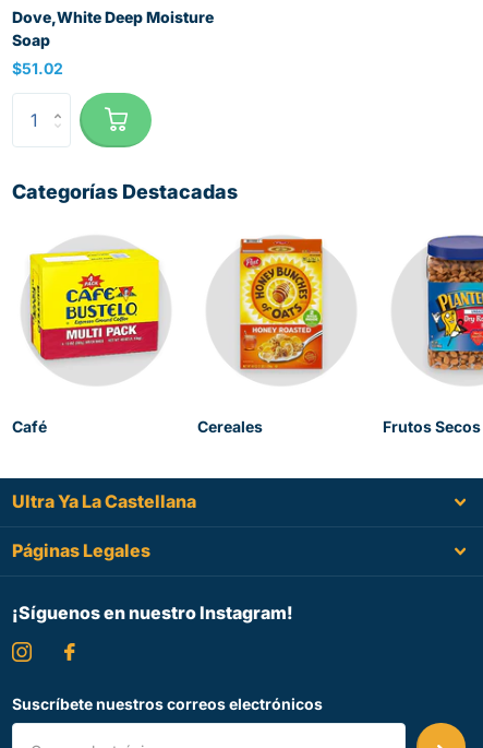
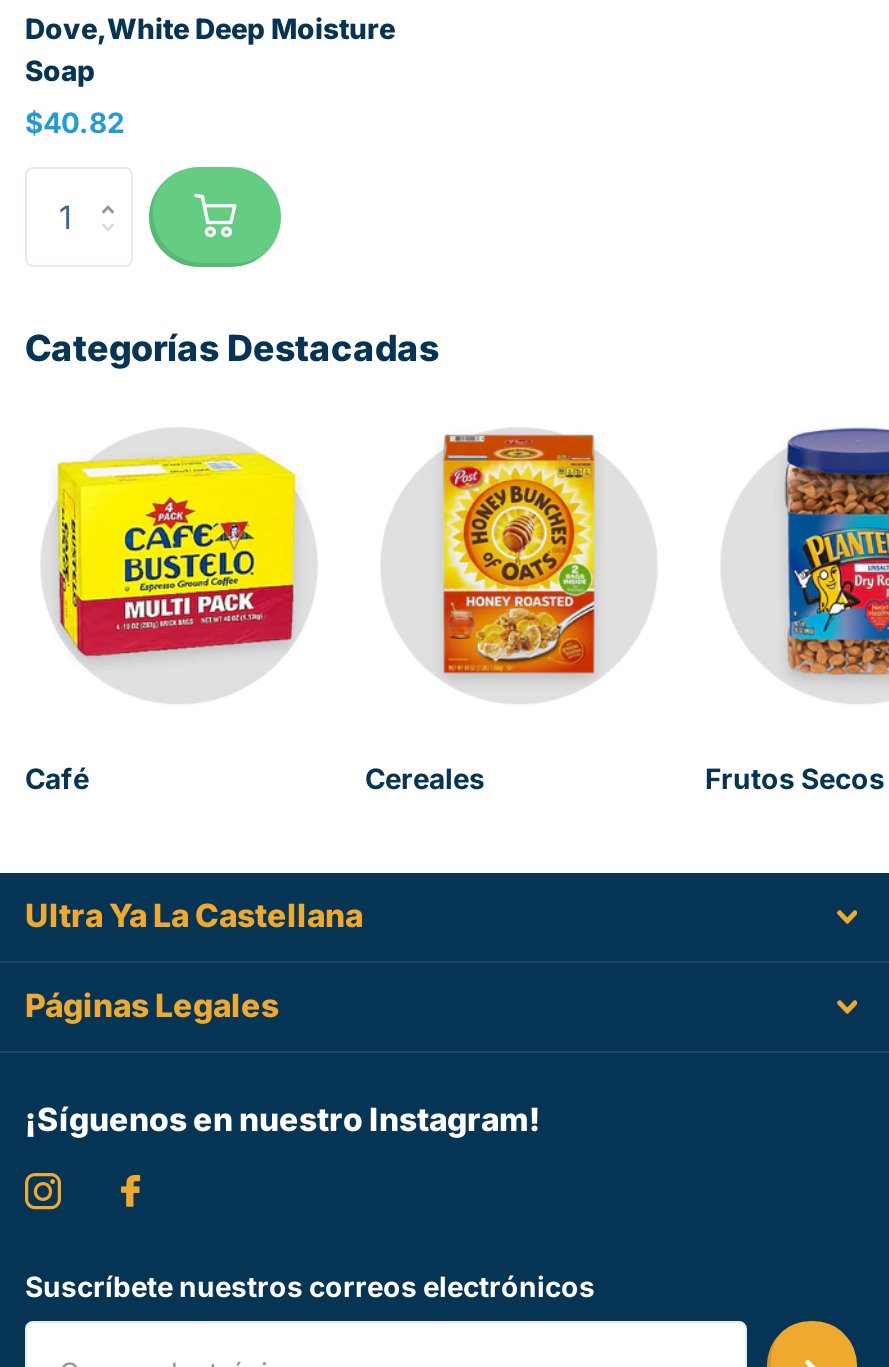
[12,59,63,77] $51.02 -> [25,104,125,138] $40.82

